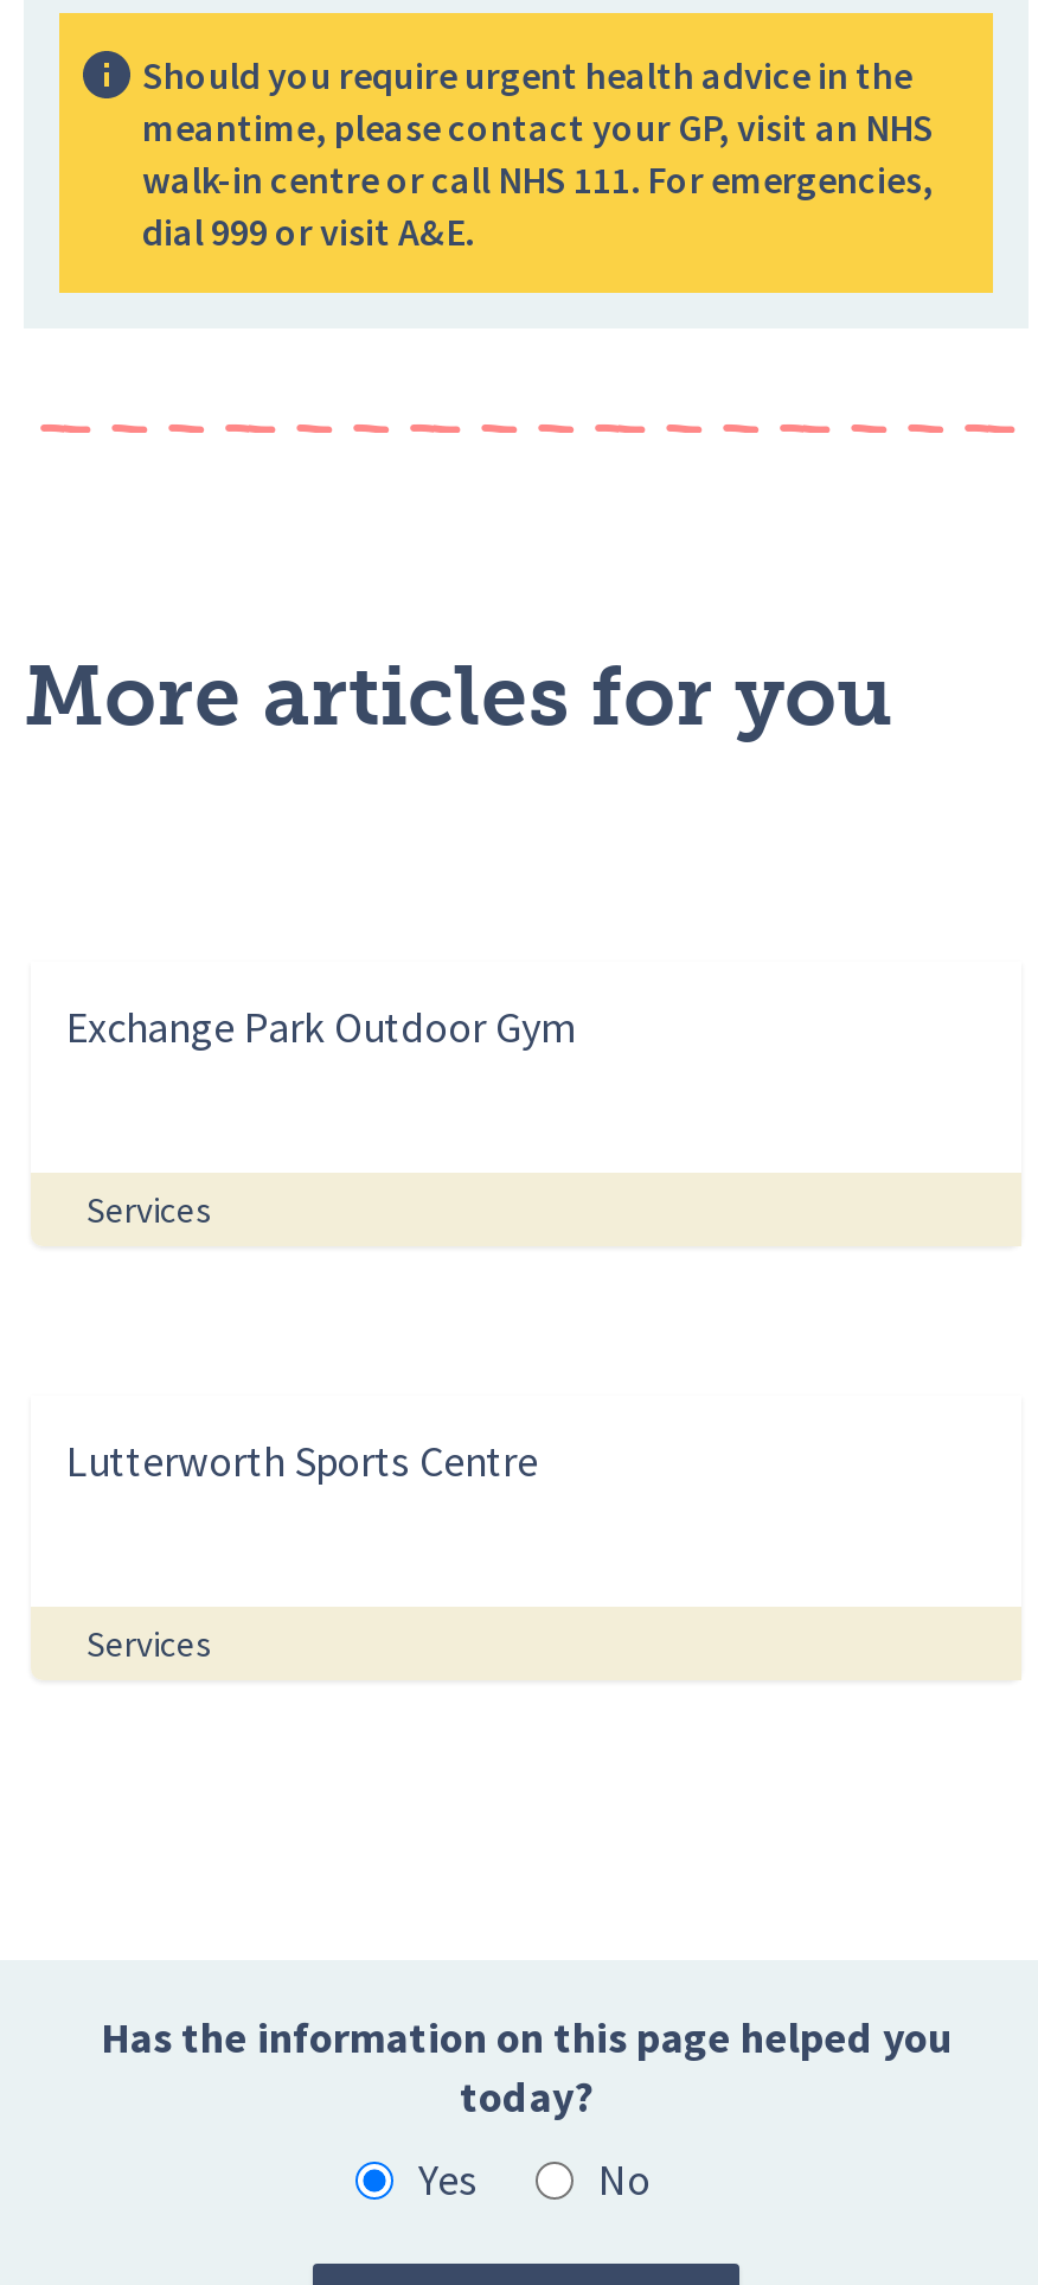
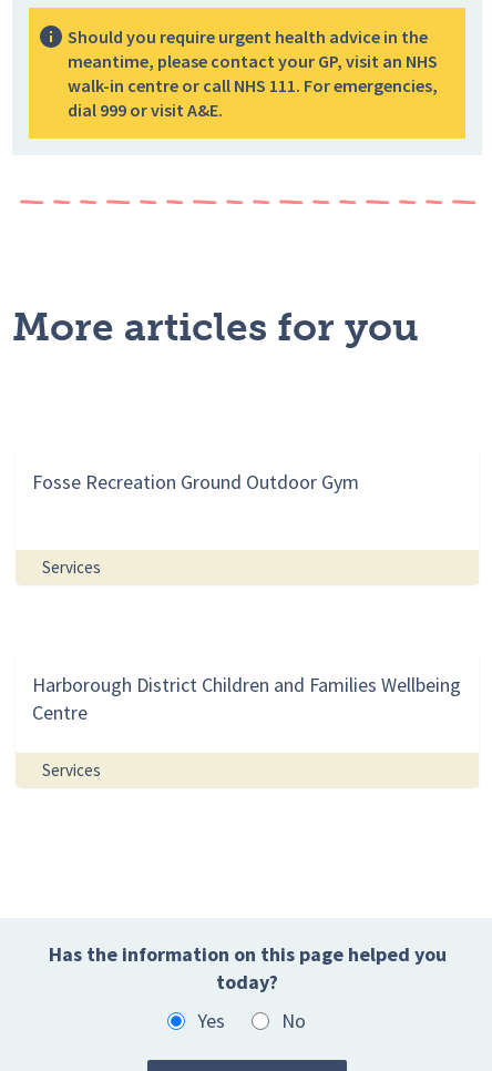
[66,1001,576,1055] Exchange Park Outdoor Gym -> [32,469,359,495] Fosse Recreation Ground Outdoor Gym
[66,1435,538,1489] Lutterworth Sports Centre -> [32,672,461,726] Harborough District Children and Families Wellbeing | Centre

